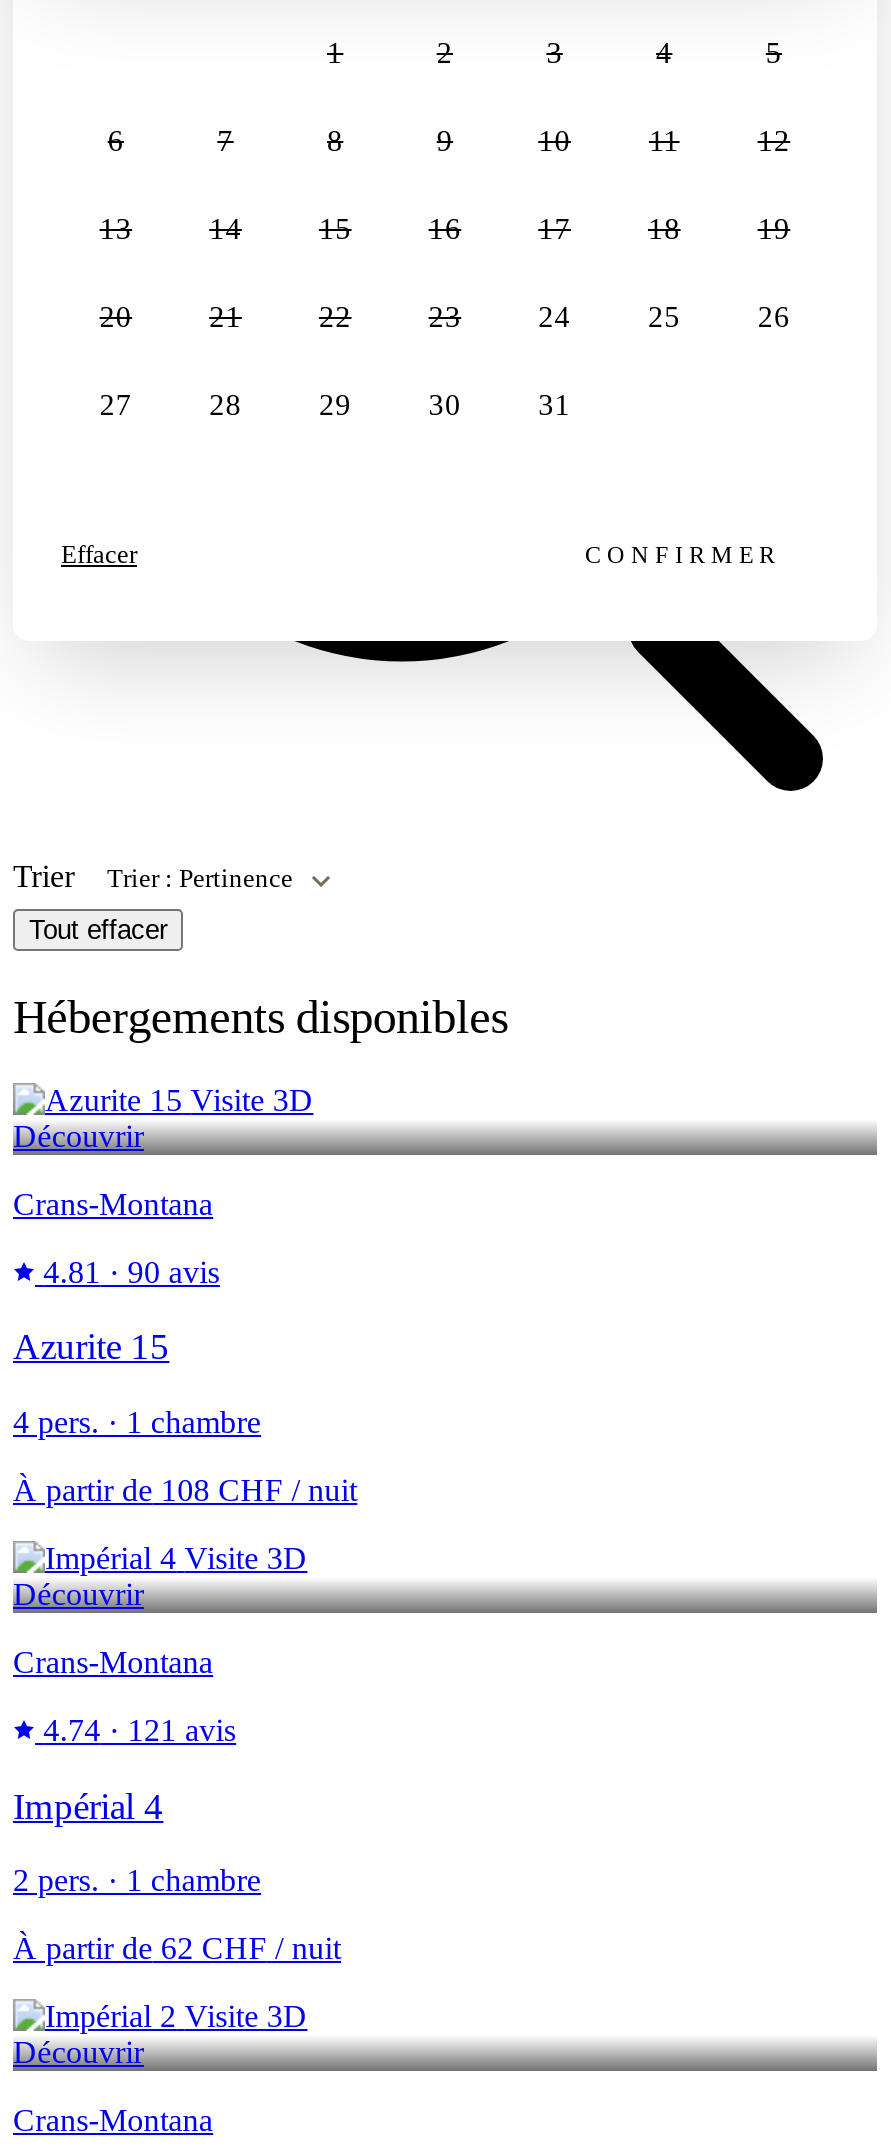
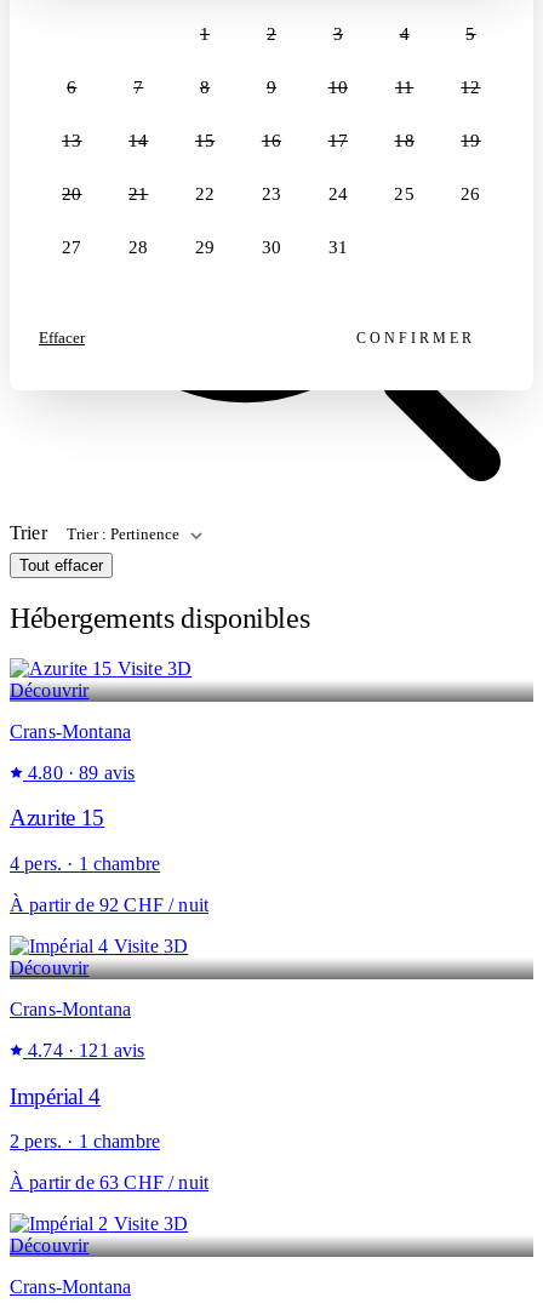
[43,1254,220,1288] 4.81 · 90 avis -> [28,762,135,782] 4.80 · 89 avis
[13,1473,357,1507] À partir de 108 CHF / nuit -> [10,894,208,915] À partir de 92 CHF / nuit
[13,1932,341,1966] À partir de 62 CHF / nuit -> [10,1173,208,1193] À partir de 63 CHF / nuit

